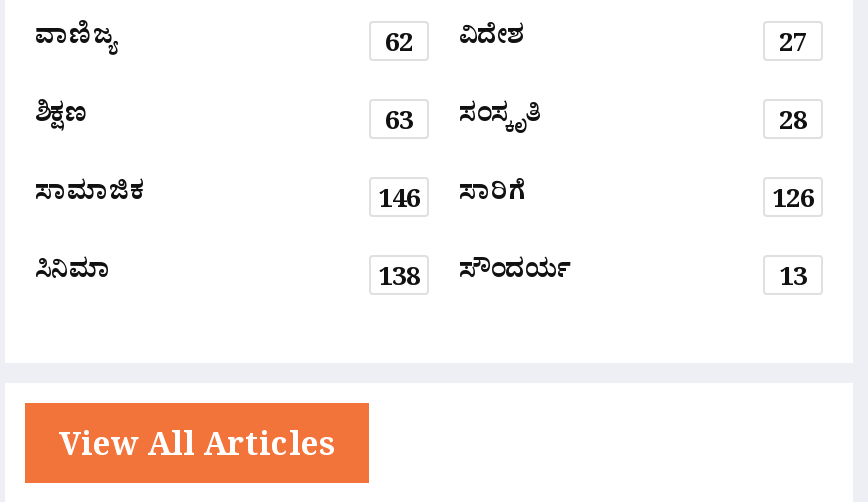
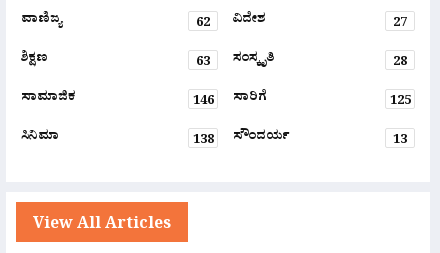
[772,183,814,225] 126 -> [389,92,410,113] 125

